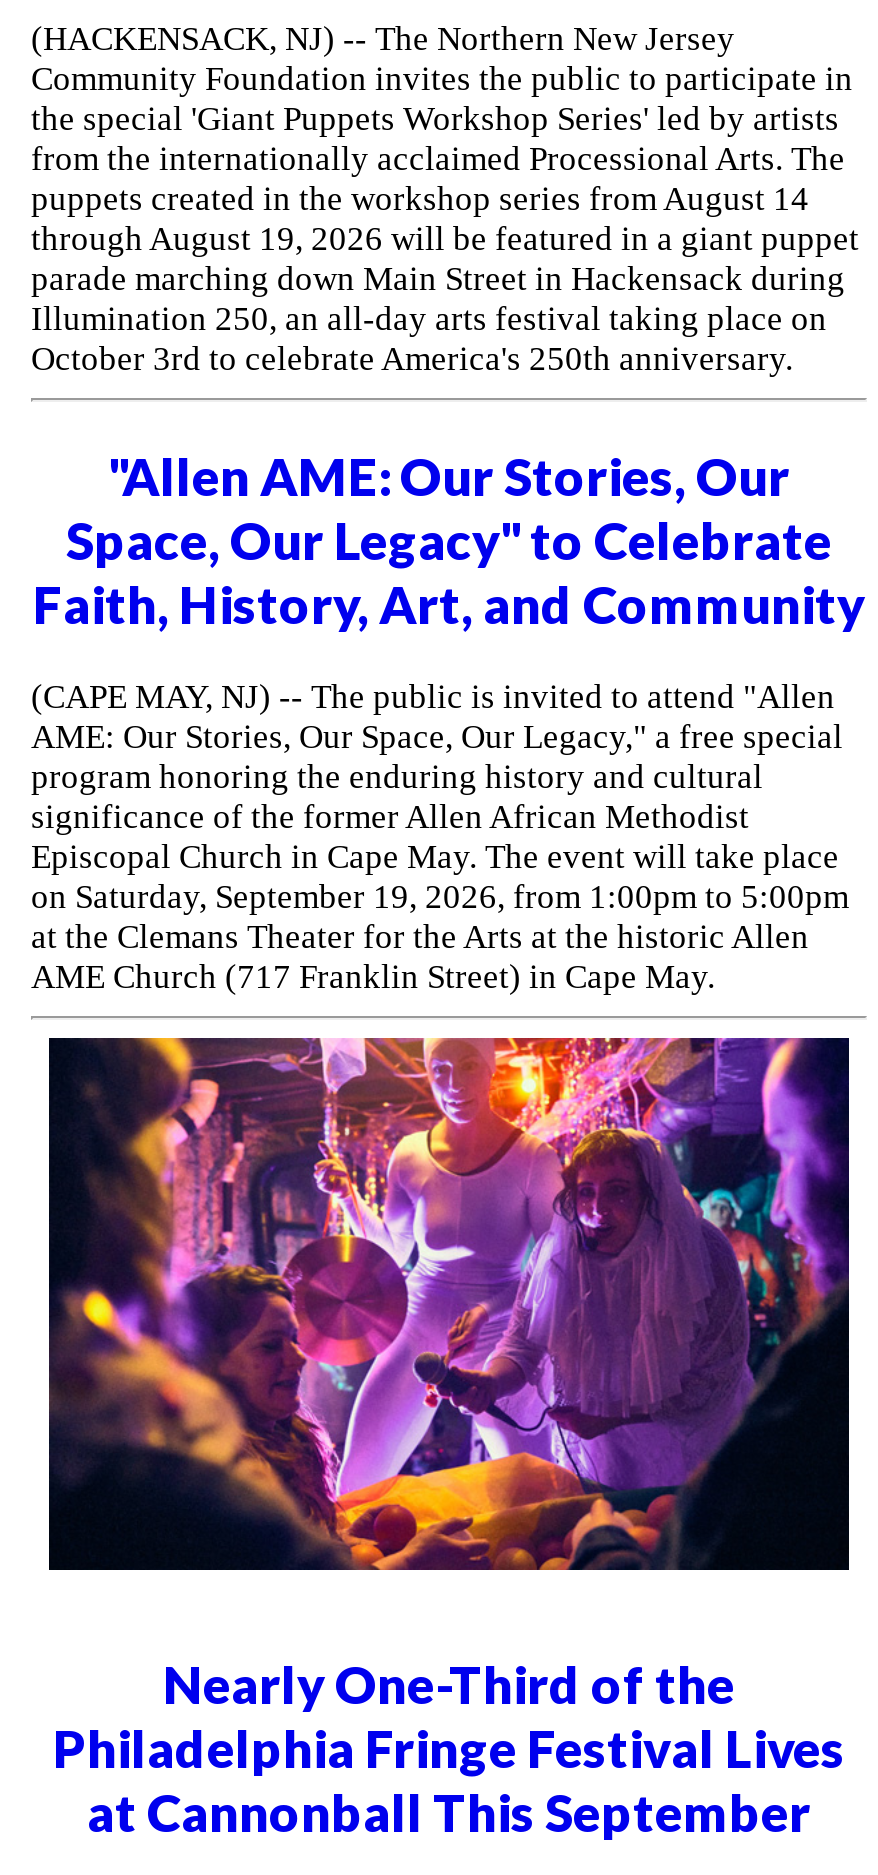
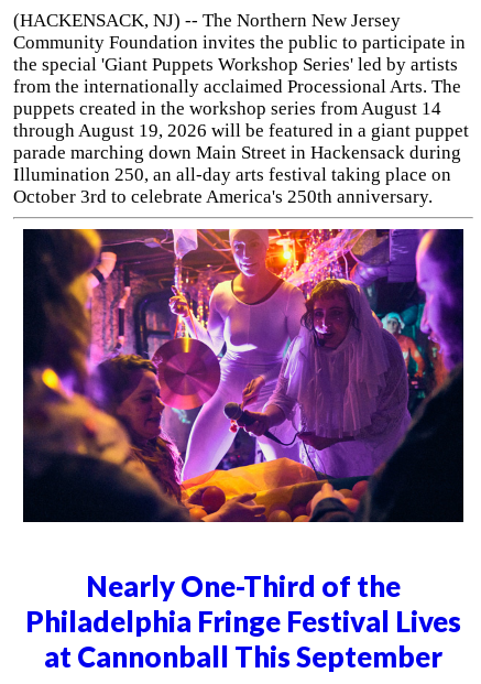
[31,446,865,997] "Allen AME: Our Stories, Our | Space, Our Legacy" to Celebrate | Faith, History, Art, and Community | (CAPE MAY, NJ) -- The public is invited to attend "Allen | AME: Our Stories, Our Space, Our Legacy," a free special | program honoring the enduring history and cultural | significance of the former Allen African Methodist | Episcopal Church in Cape May. The event will take place | on Saturday, September 19, 2026, from 1:00pm to 5:00pm | at the Clemans Theater for the Arts at the historic Allen | AME Church (717 Franklin Street) in Cape May. -> none

